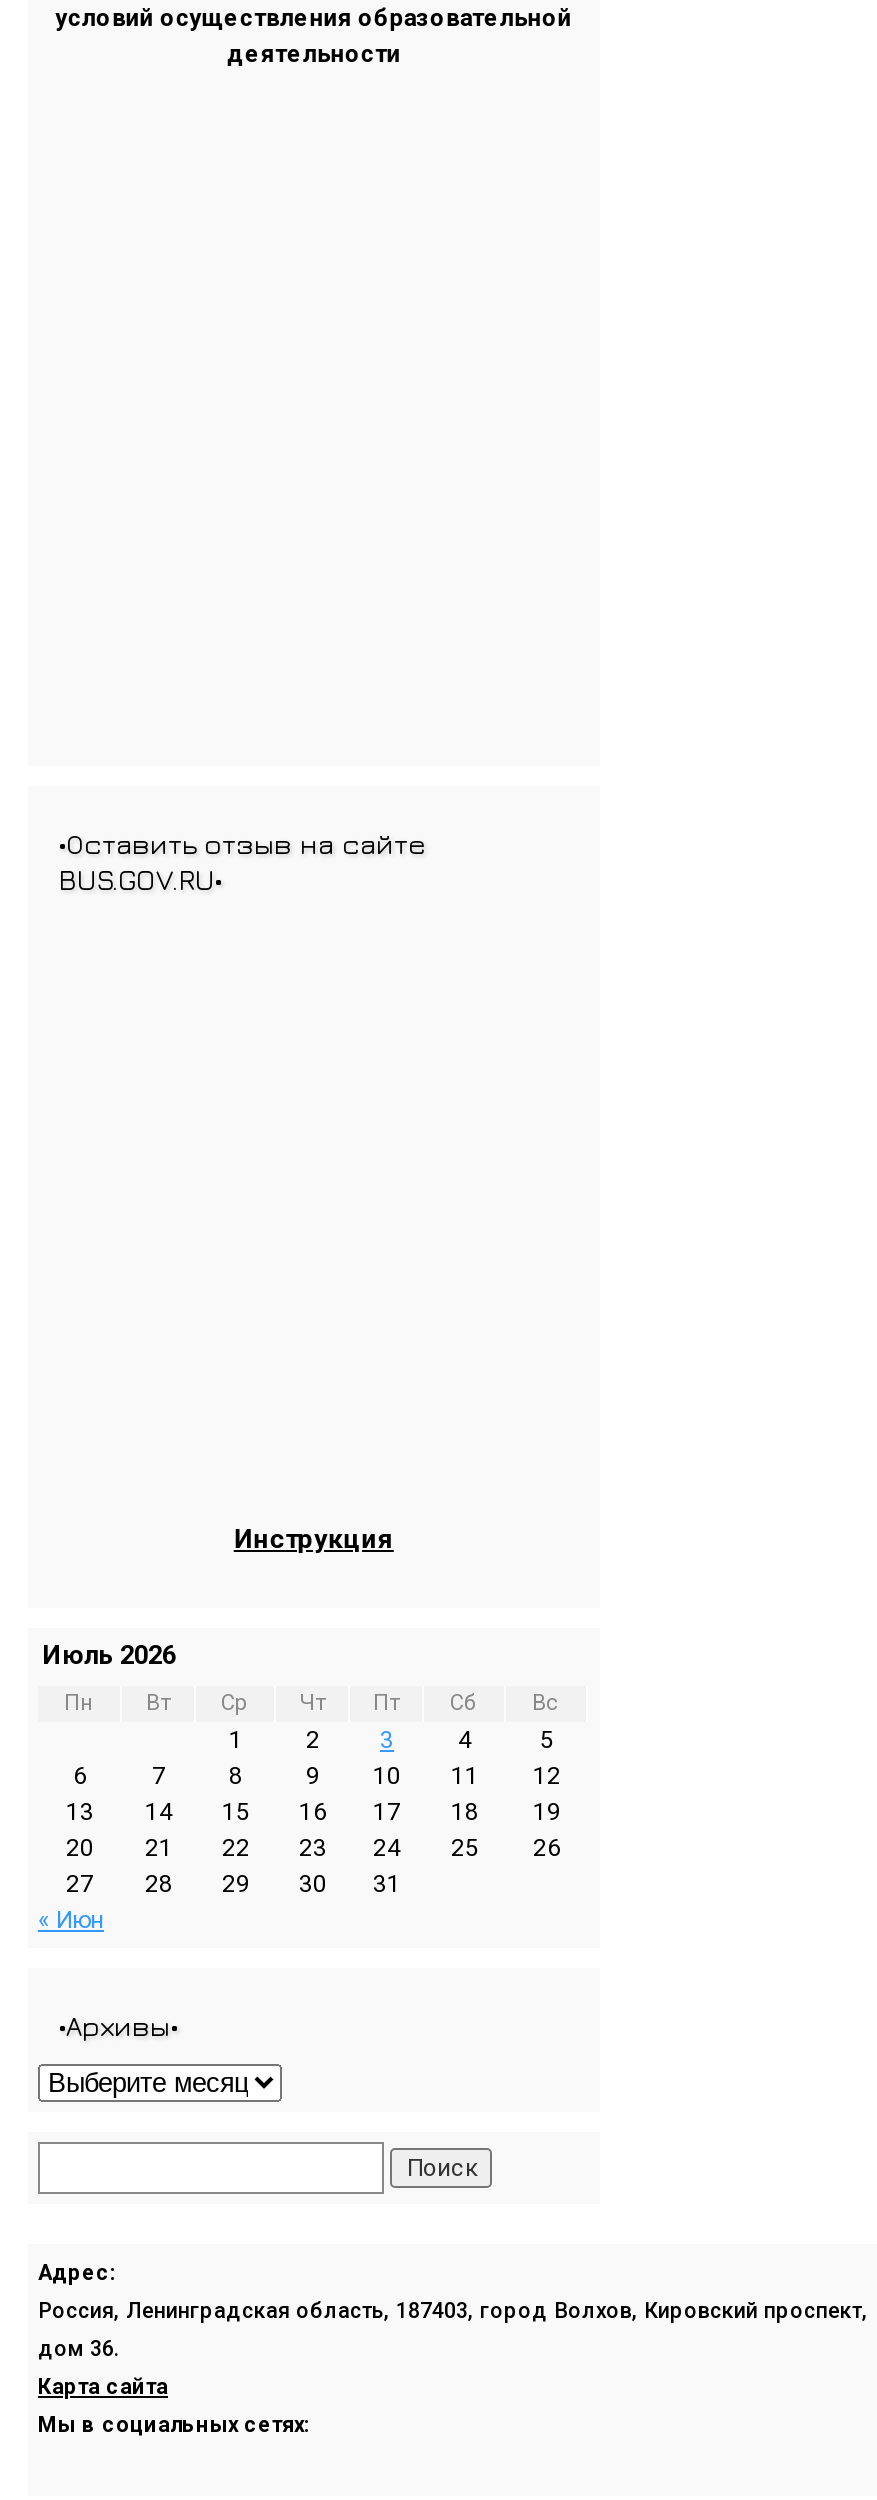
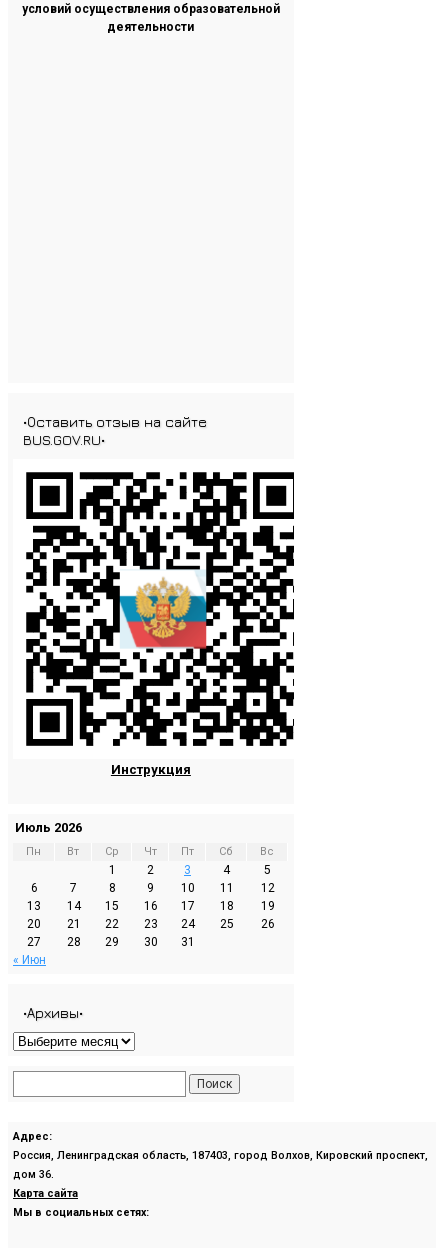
none -> [25,471,295,747] [image]

